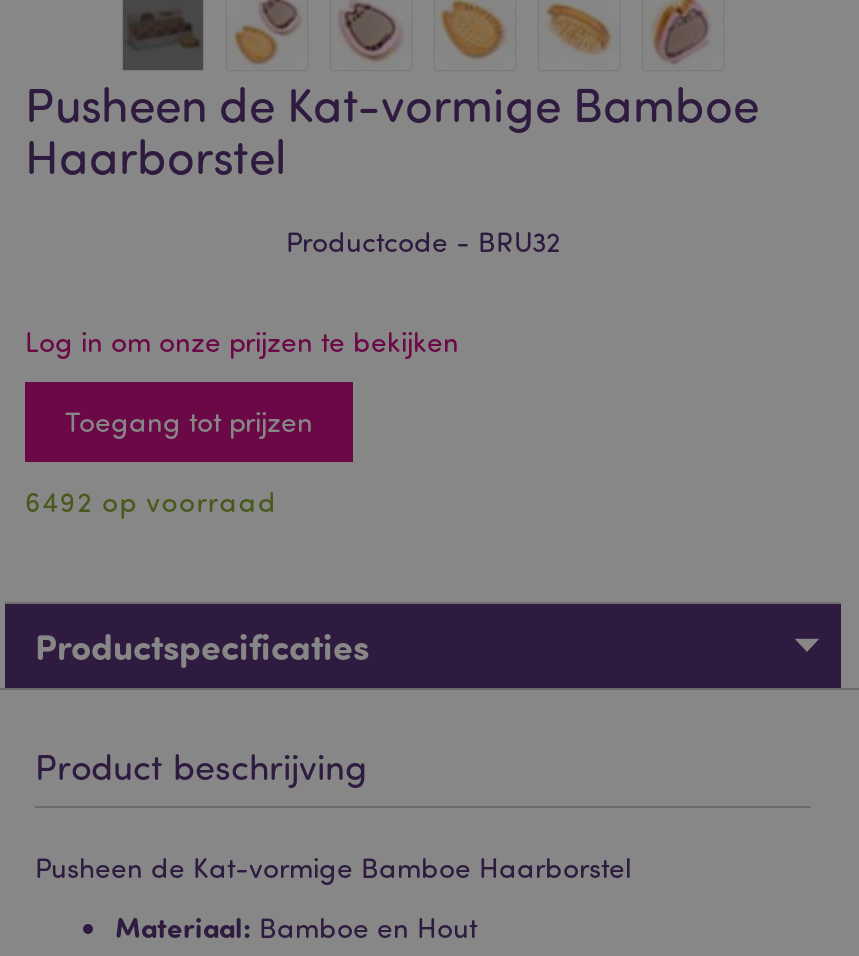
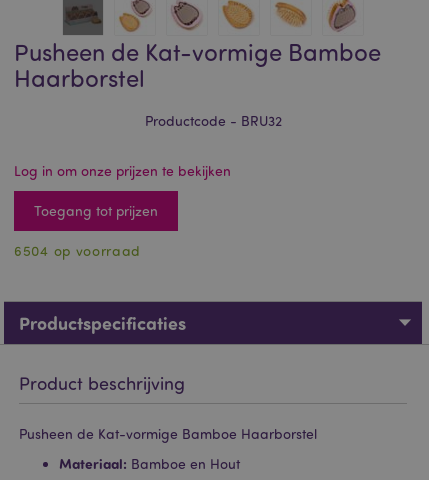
[25,484,277,518] 6492 op voorraad -> [14,242,141,259] 6504 op voorraad

